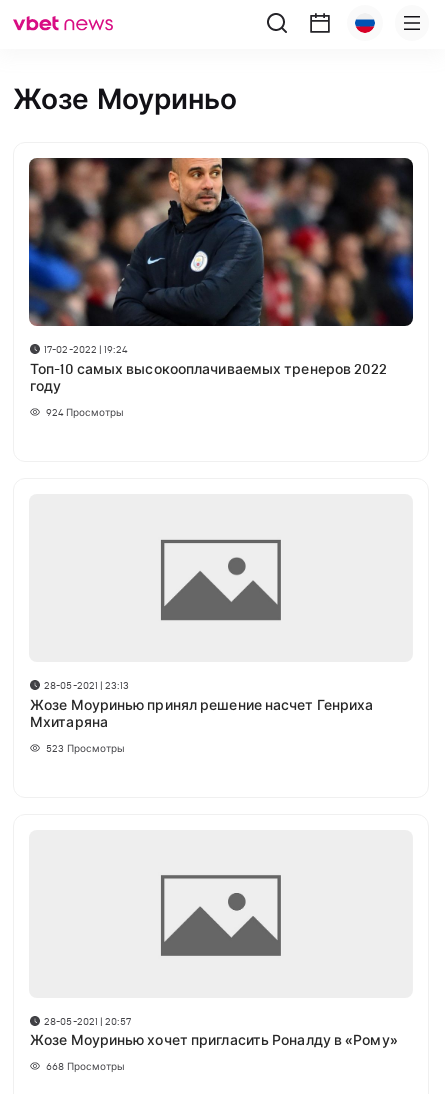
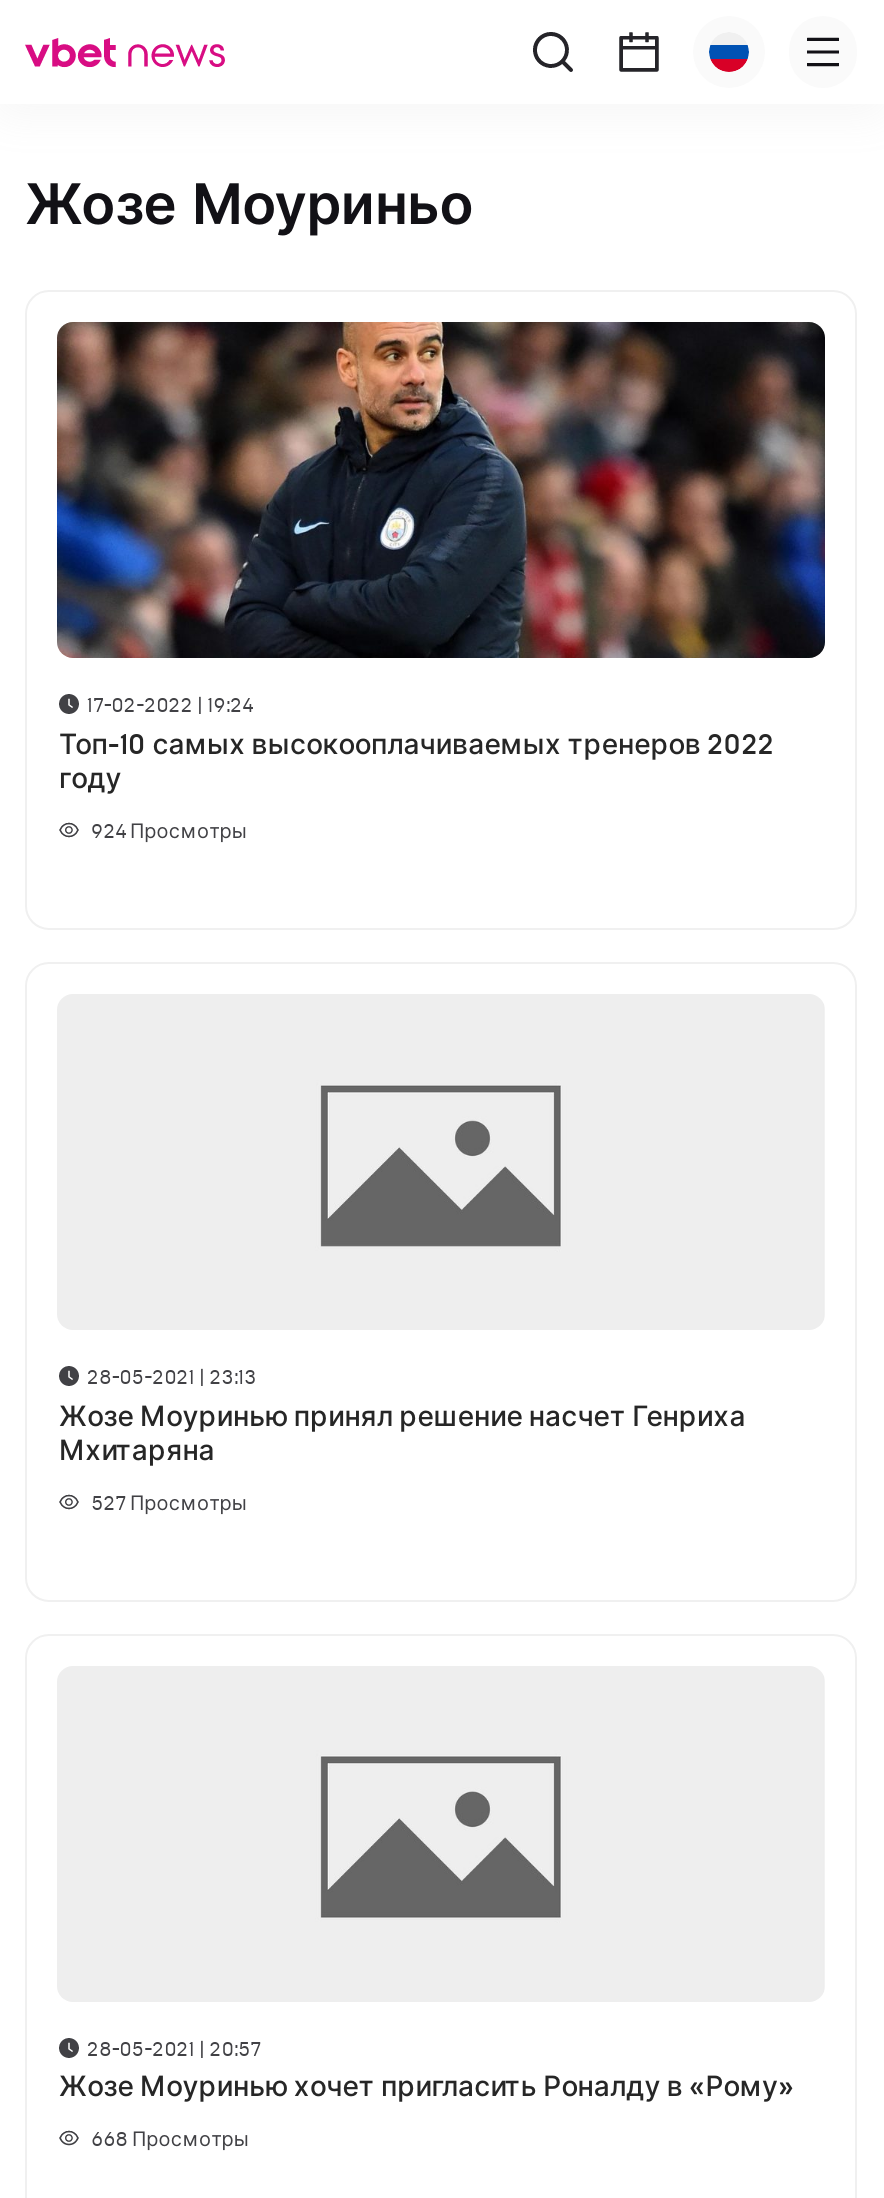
[46,741,125,754] 523 Просмотры -> [91,1488,248,1514] 527 Просмотры

